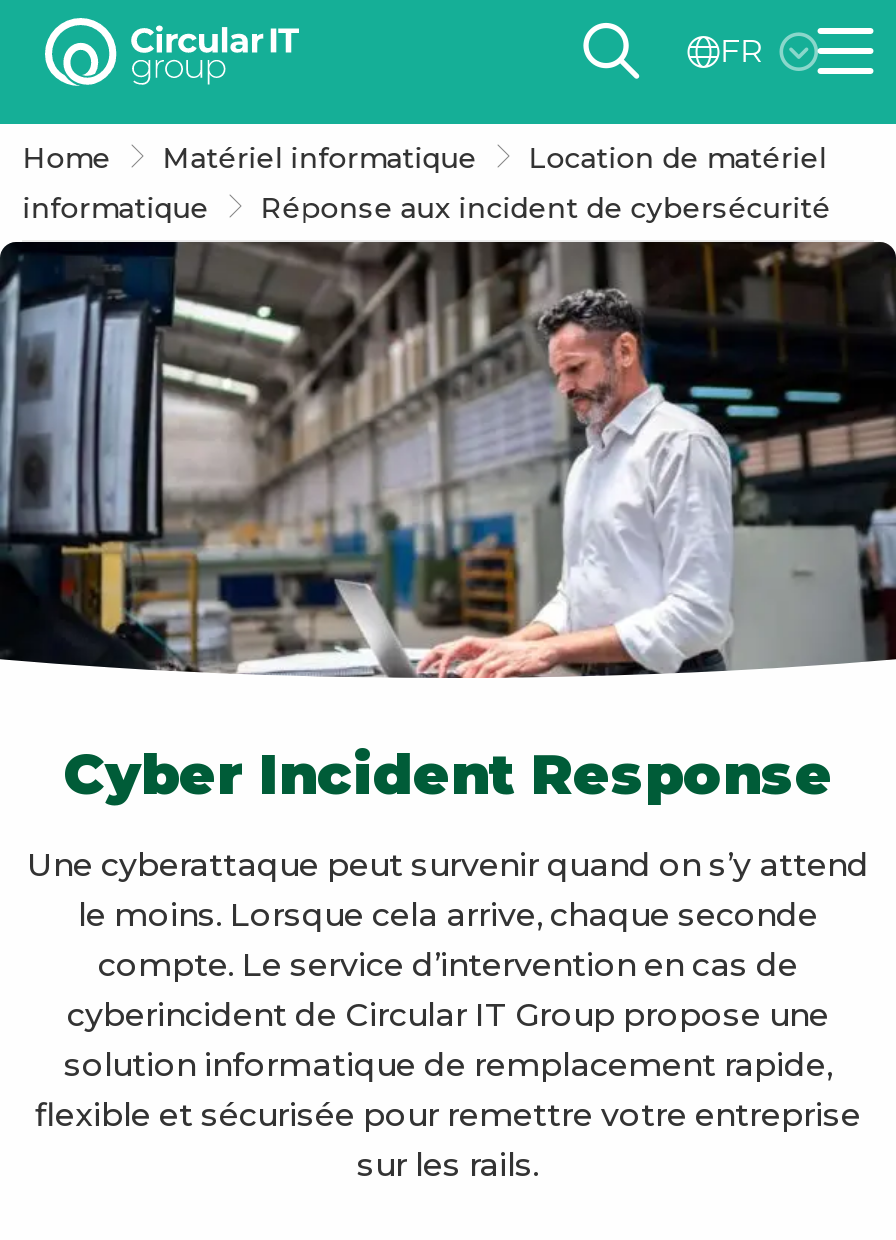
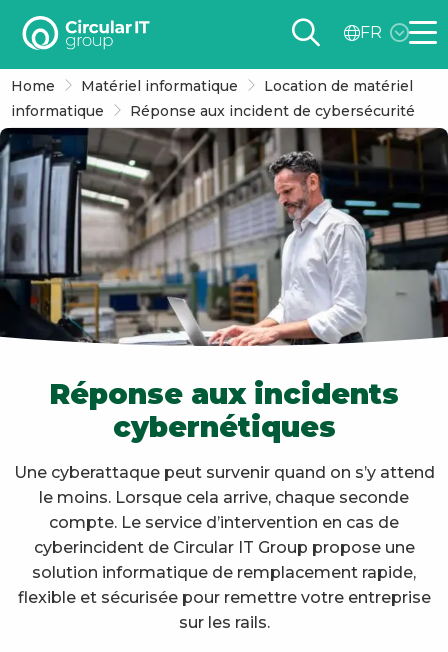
[63,740,833,808] Cyber Incident Response -> [49,377,399,444] Réponse aux incidents | cybernétiques

